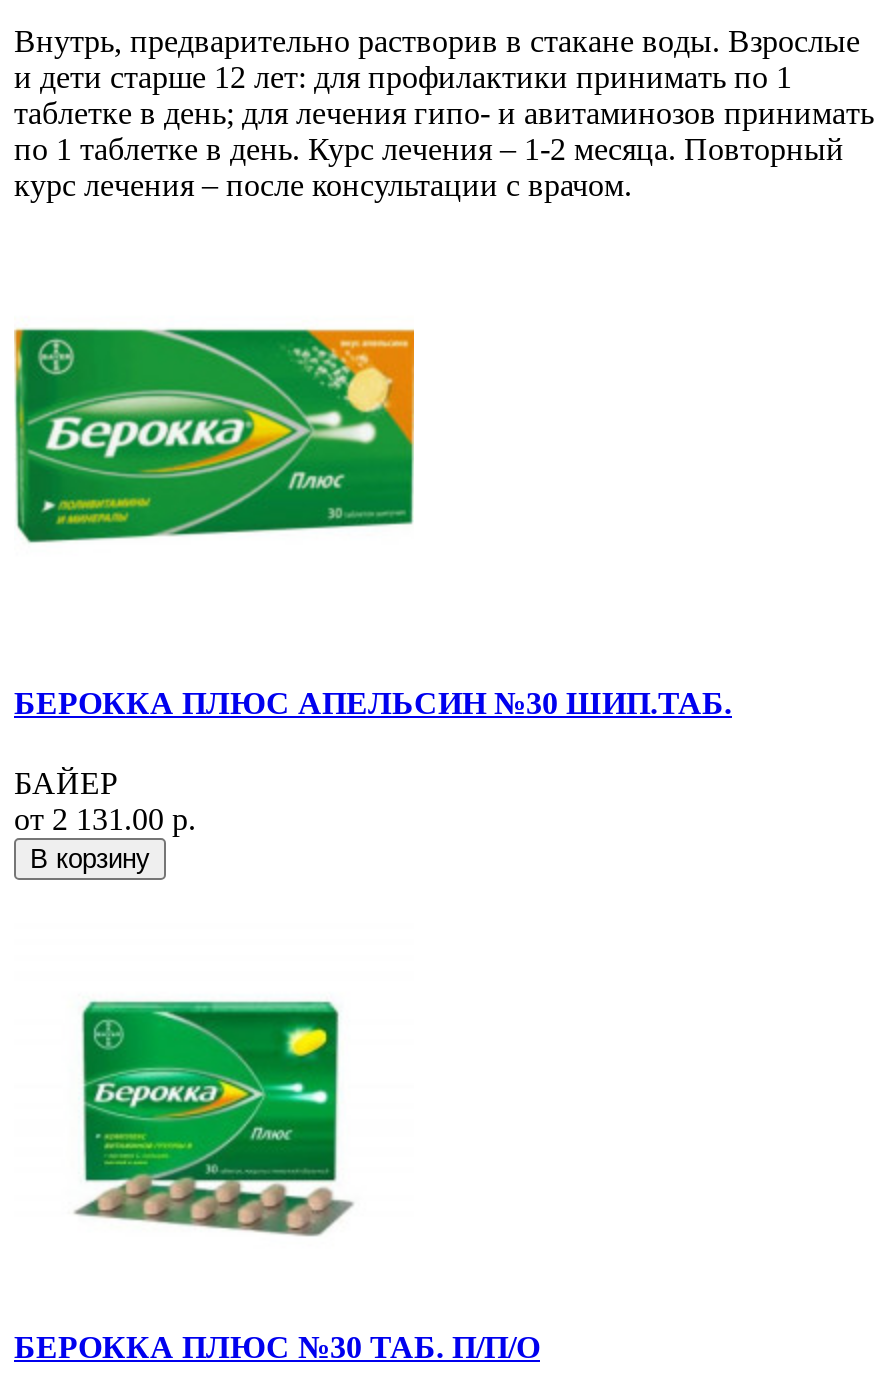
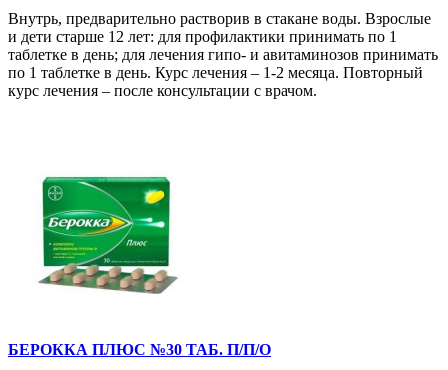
[12,326,416,544] [image] -> none
[14,687,732,873] БЕРОККА ПЛЮС АПЕЛЬСИН №30 ШИП.ТАБ. | БАЙЕР | от 2 131.00 р. | В корзину -> none

